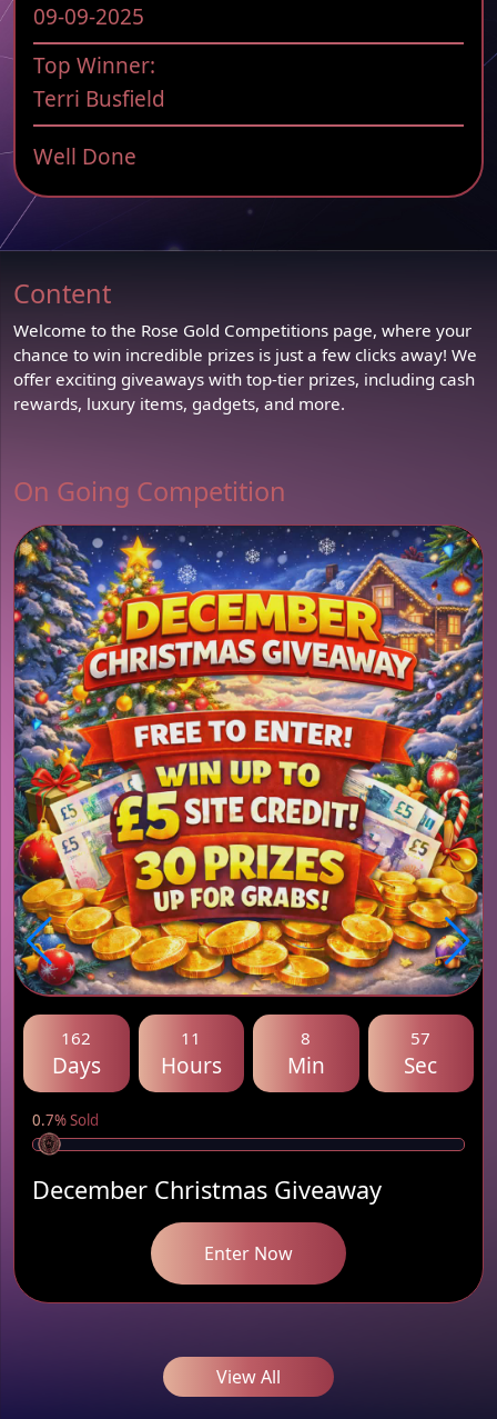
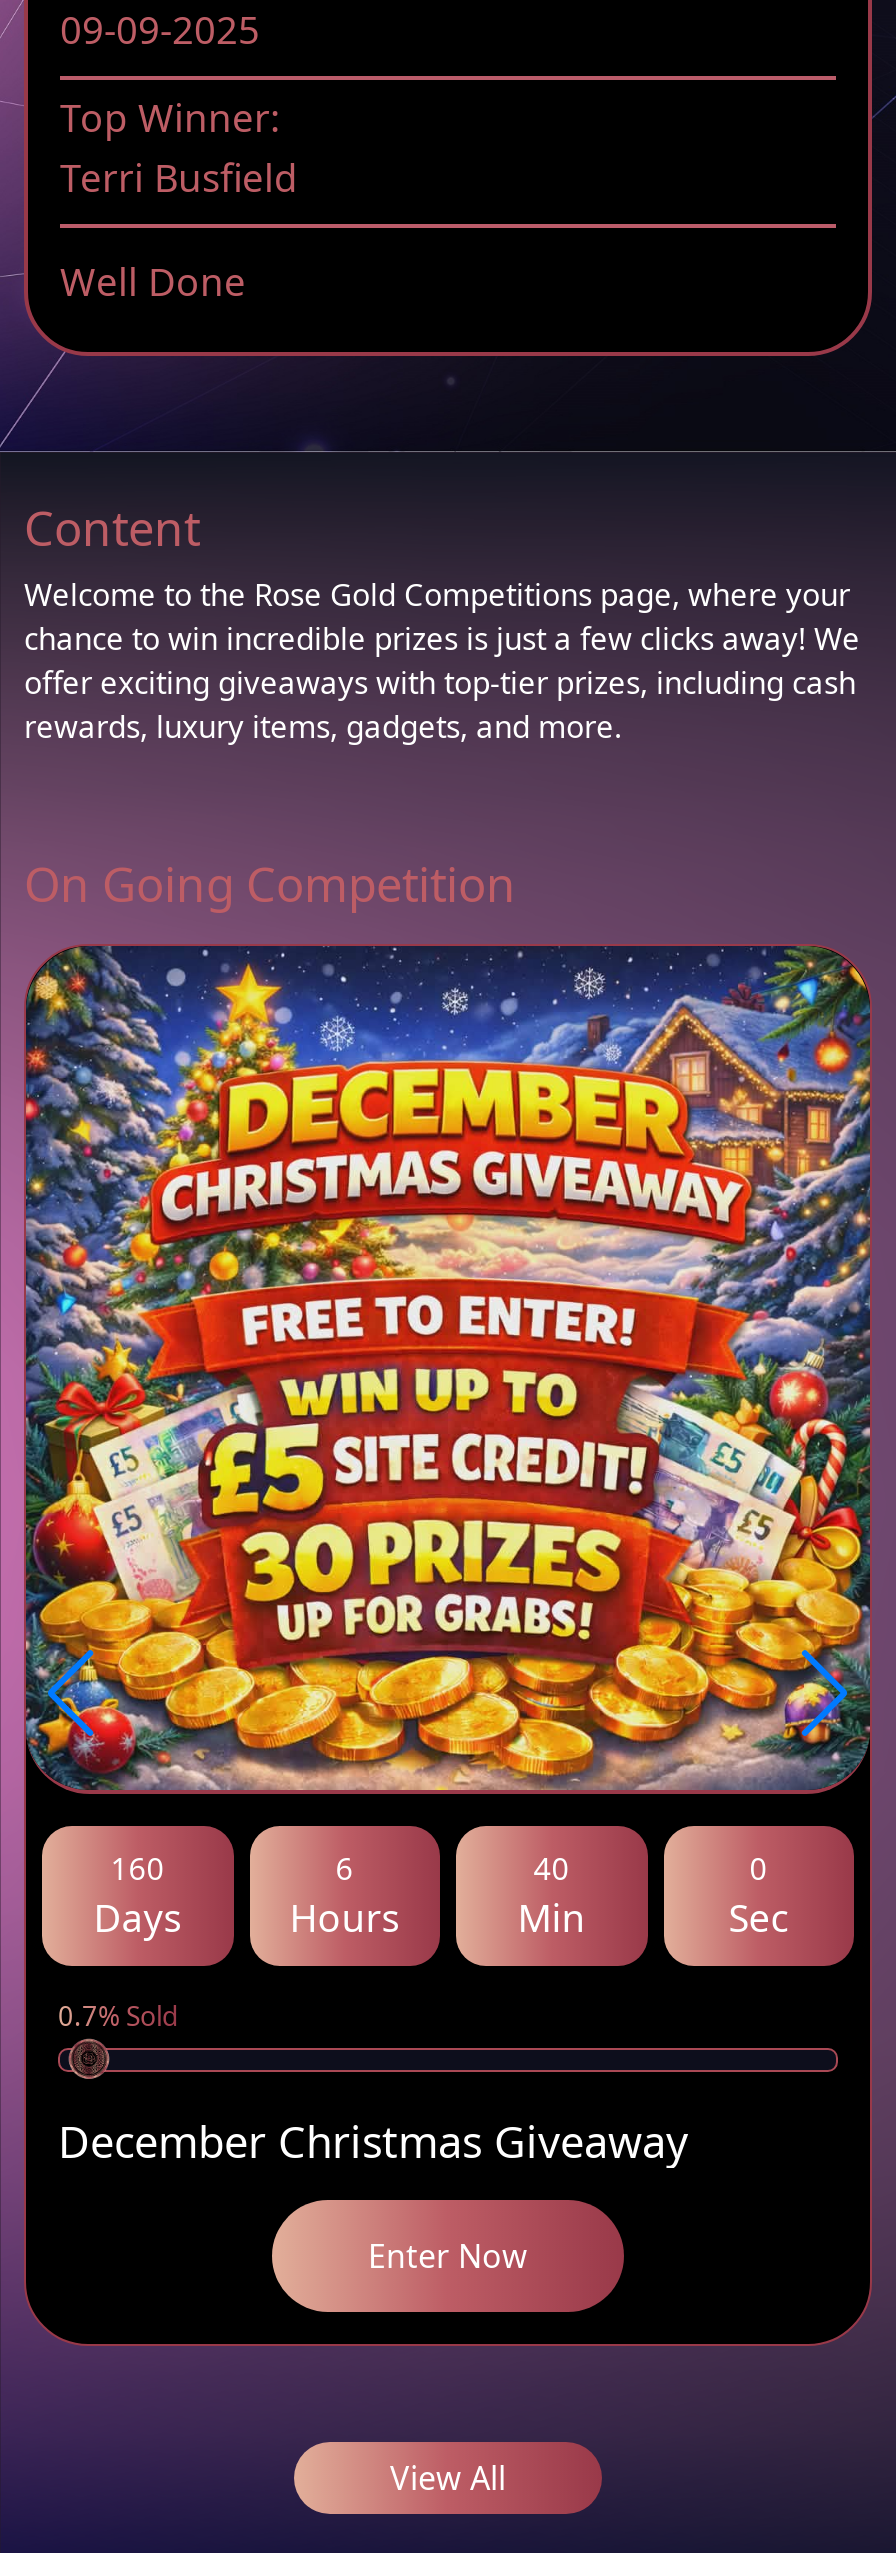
[61,1027,91,1050] 162 -> [110,1849,164,1889] 160
[181,1027,201,1050] 11 -> [336,1849,354,1889] 6
[301,1027,311,1050] 8 -> [534,1849,570,1889] 40
[411,1027,431,1050] 57 -> [750,1849,768,1889] 0

